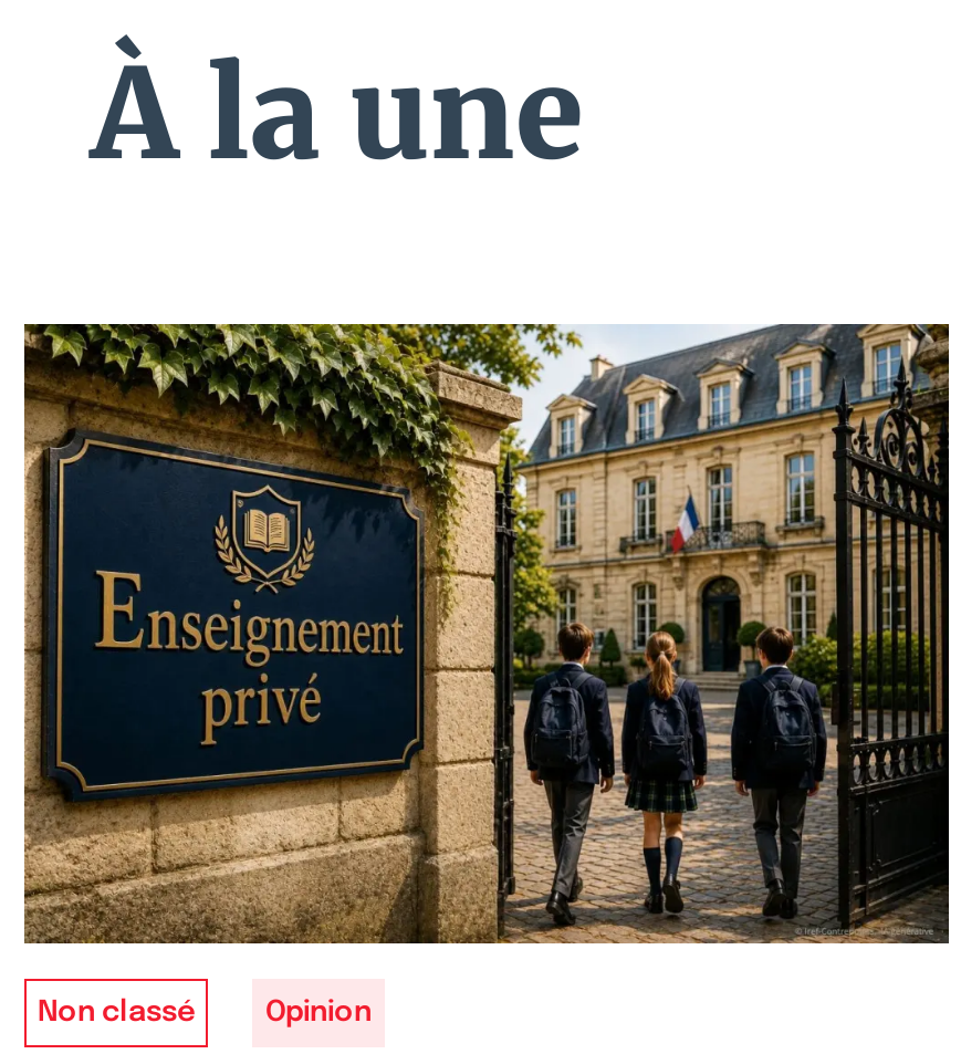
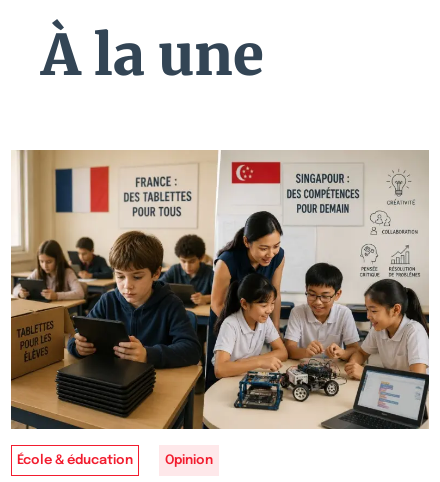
[22,322,951,1027] [image] | Non classé -> [10,149,430,467] [image] | École & éducation

